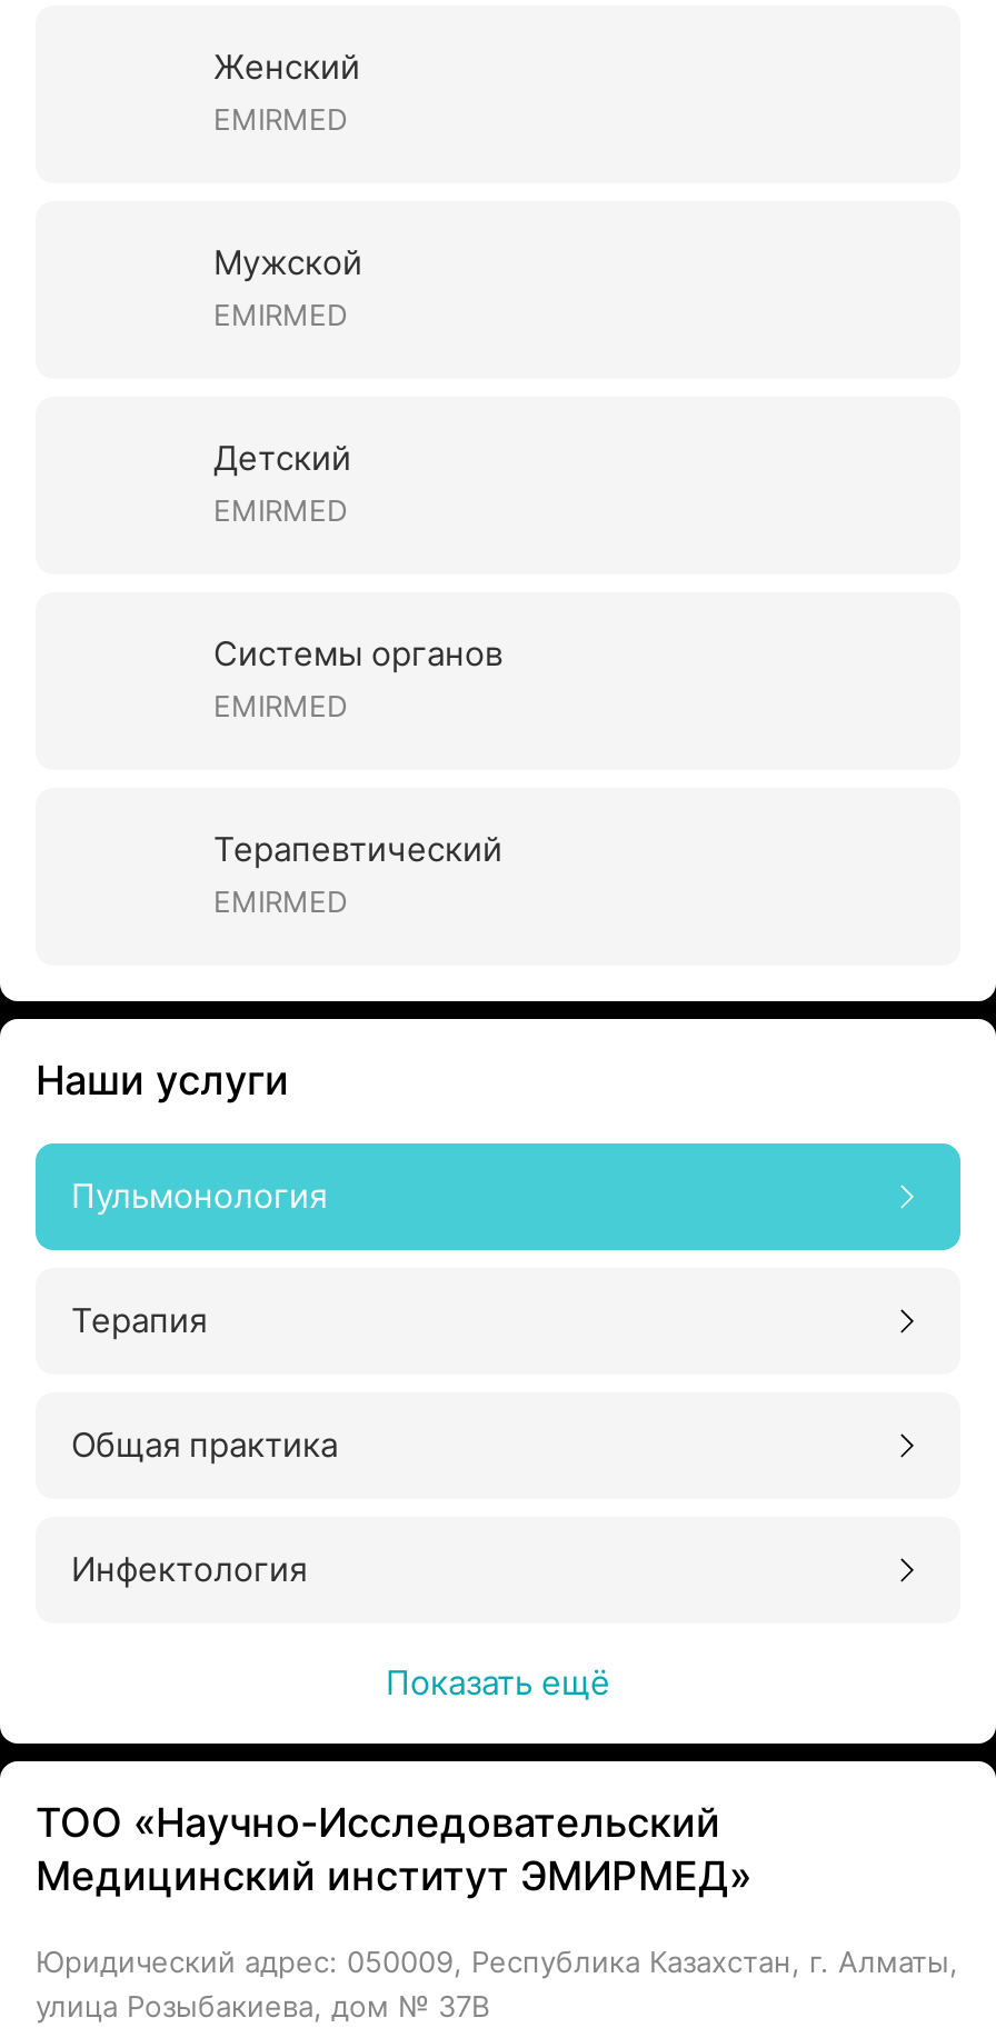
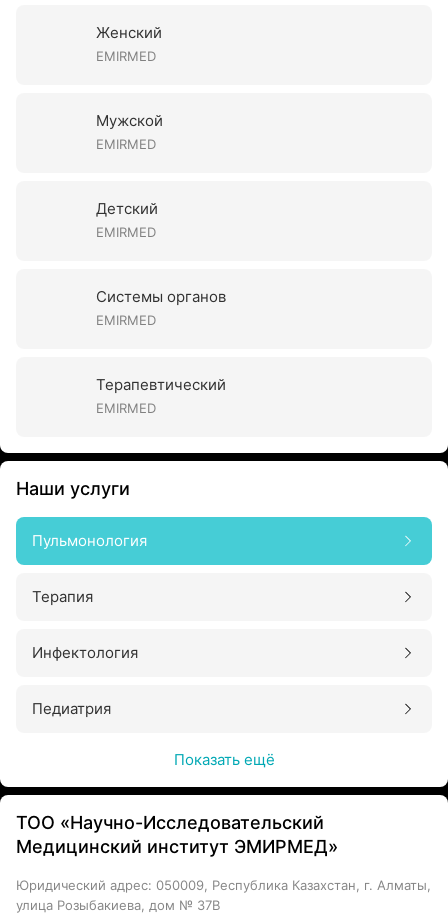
[71,1423,338,1466] Общая практика -> none
moved [71,1548,307,1590] -> [32,643,138,662]: Инфектология
none -> [32,699,111,718] Педиатрия

